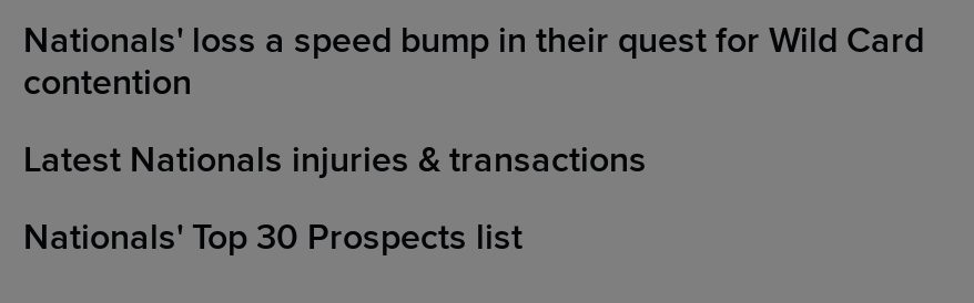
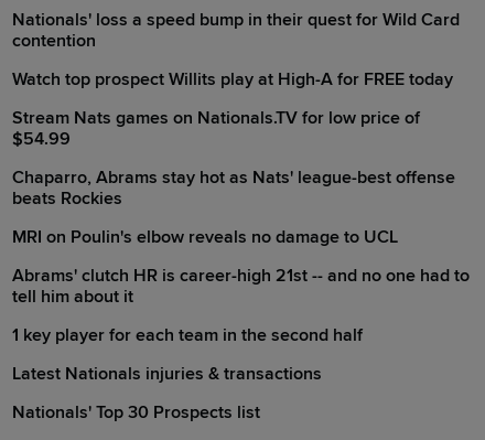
none -> [12,69,470,347] Watch top prospect Willits play at High-A for FREE today | Stream Nats games on Nationals.TV for low price of | $54.99 | Chaparro, Abrams stay hot as Nats' league-best offense | beats Rockies | MRI on Poulin's elbow reveals no damage to UCL | Abrams' clutch HR is career-high 21st -- and no one had to | tell him about it | 1 key player for each team in the second half

